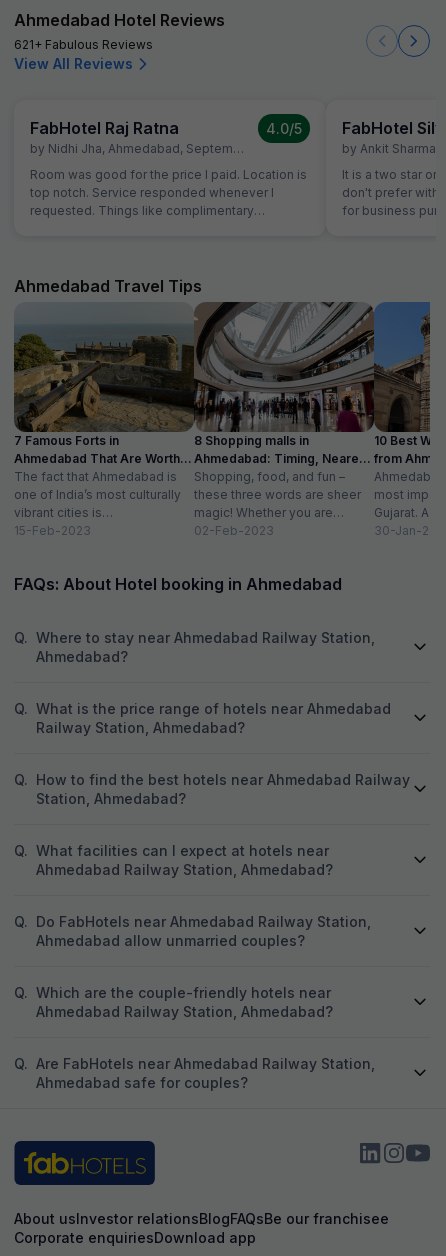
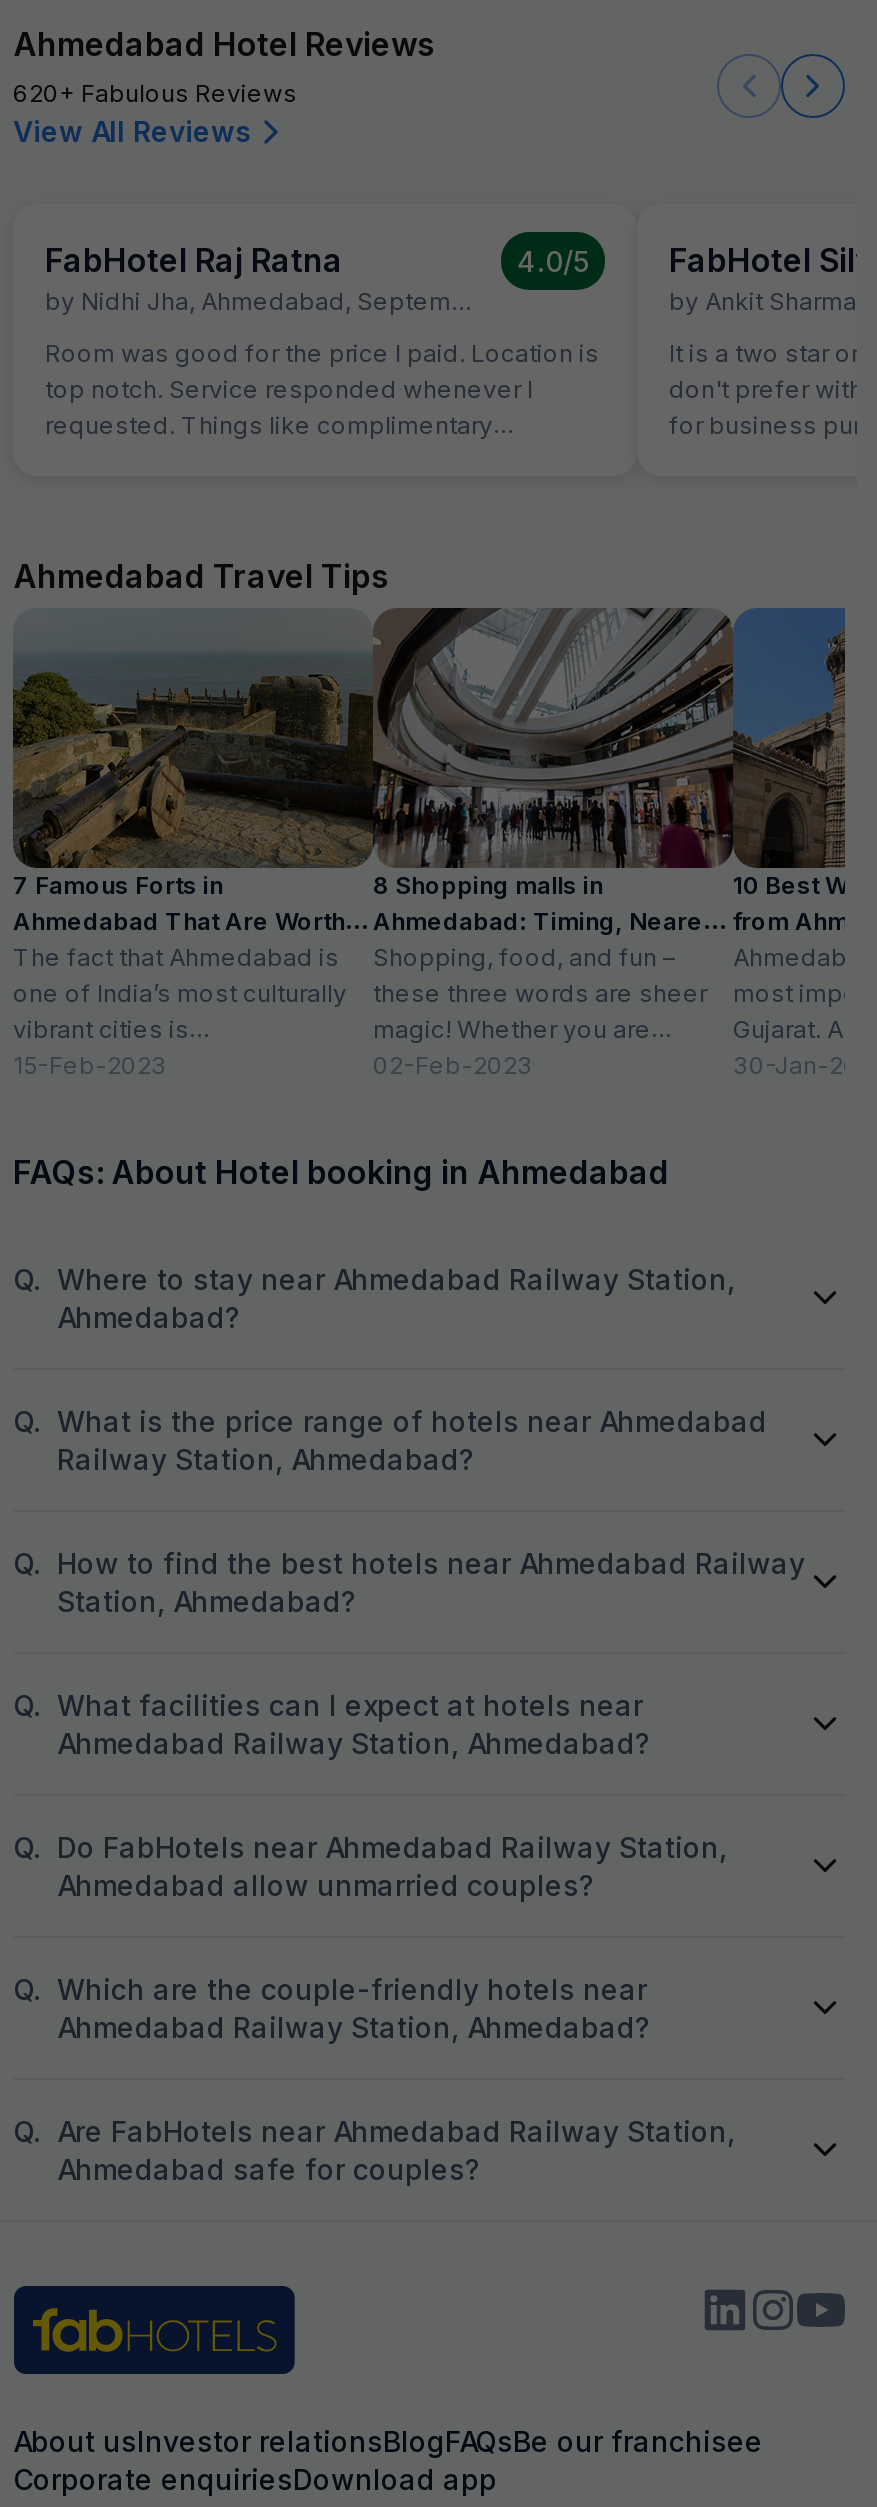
[14,36,153,51] 621+ Fabulous Reviews -> [13,77,297,107] 620+ Fabulous Reviews

